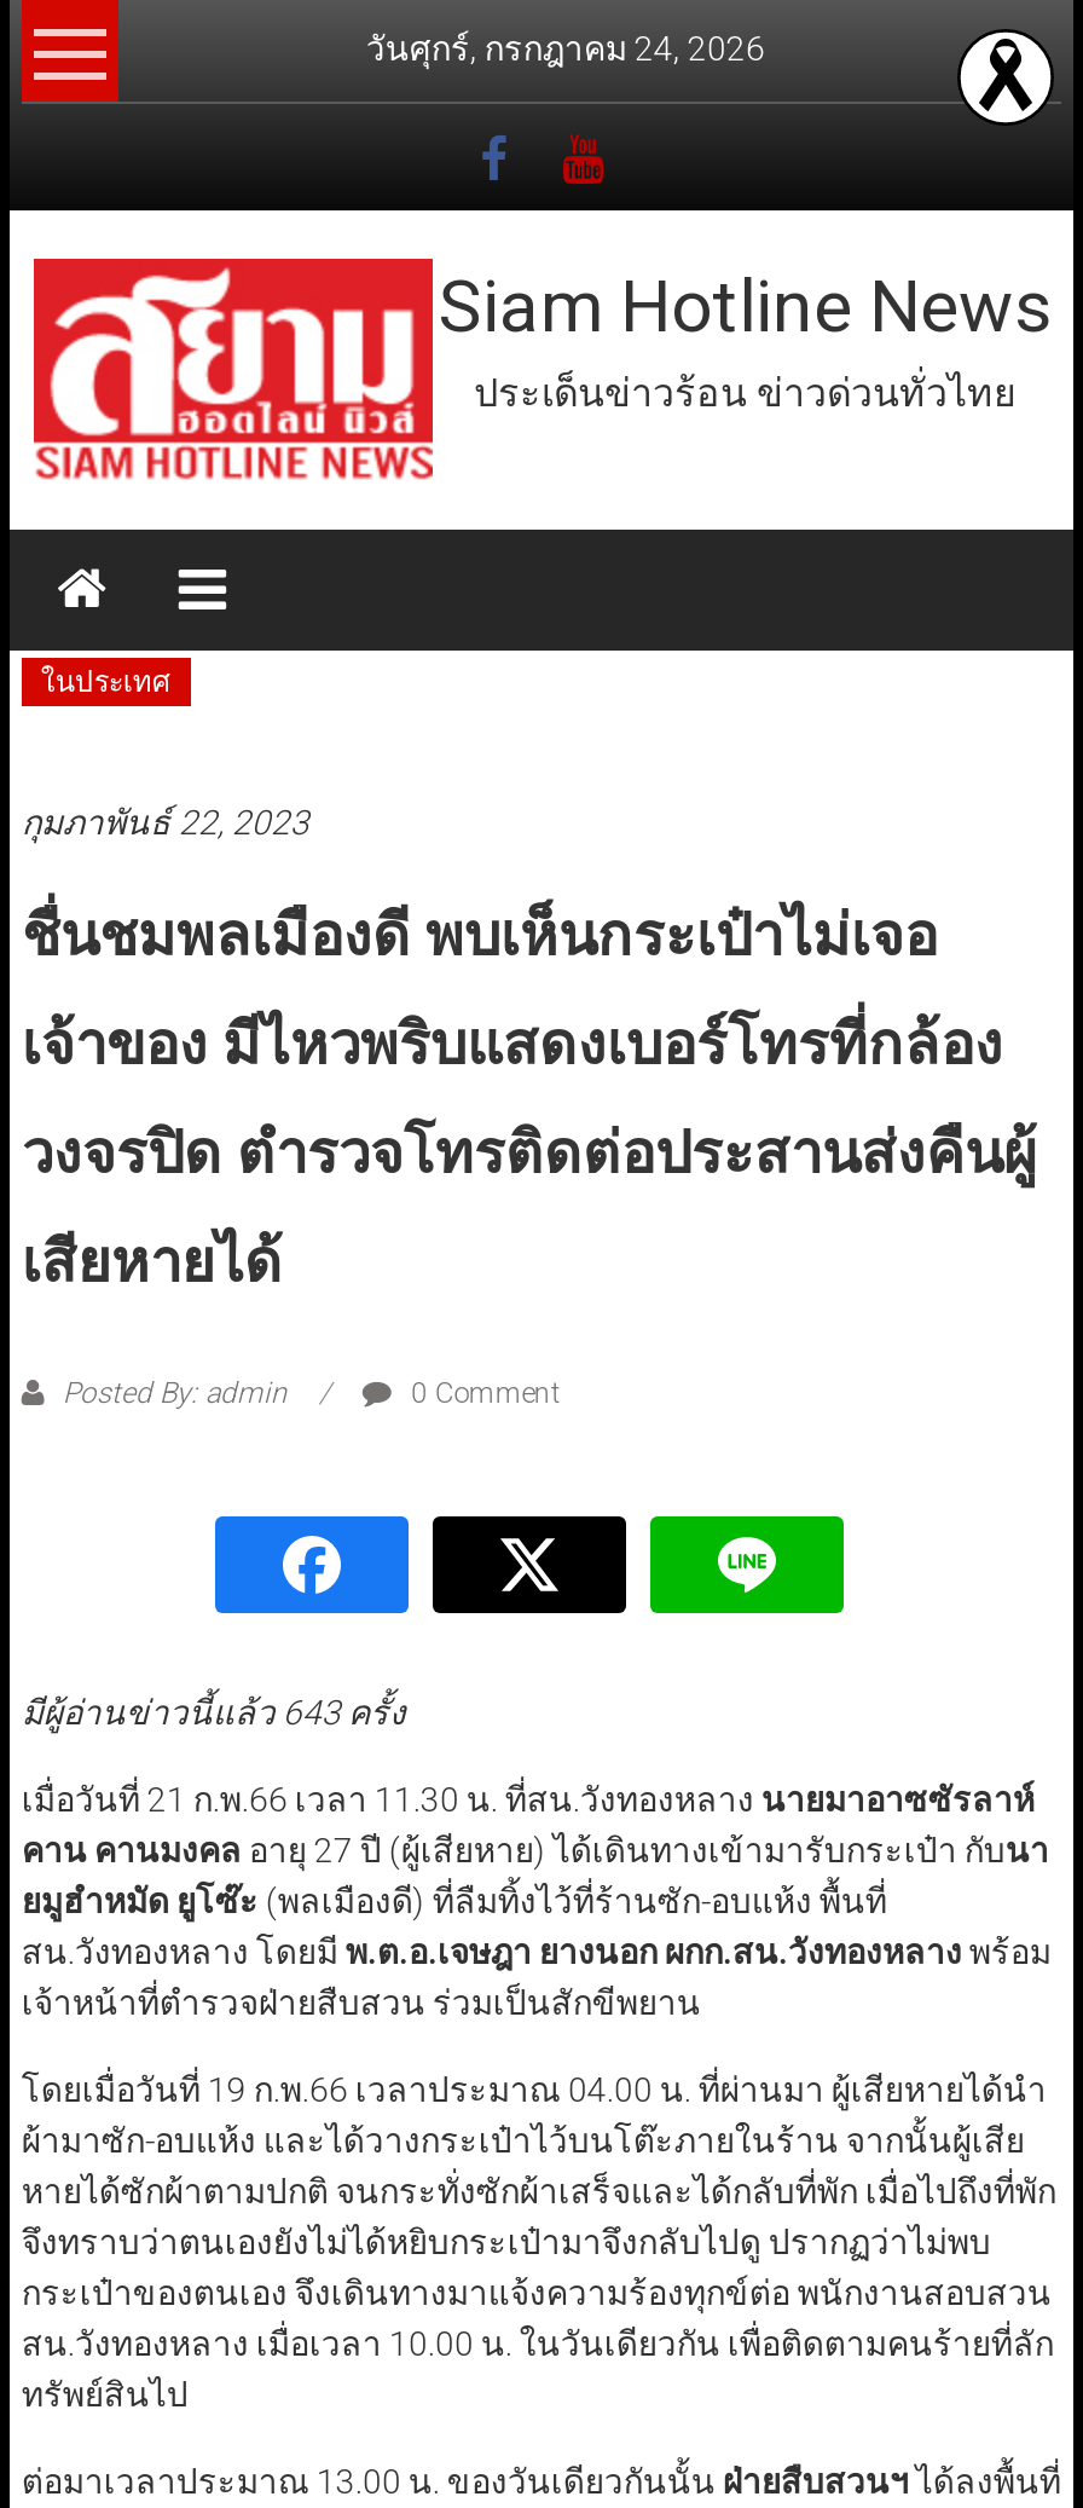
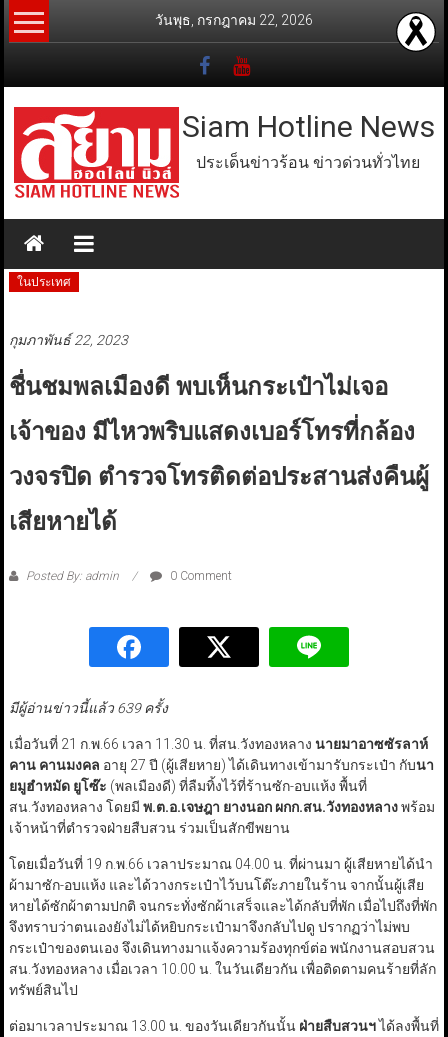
[366,29,765,68] วันศุกร์, กรกฎาคม 24, 2026 -> [155,12,313,28] วันพุธ, กรกฎาคม 22, 2026
[22,1694,406,1732] มีผู้อ่านข่าวนี้แล้ว 643 ครั้ง -> [9,700,168,716] มีผู้อ่านข่าวนี้แล้ว 639 ครั้ง

